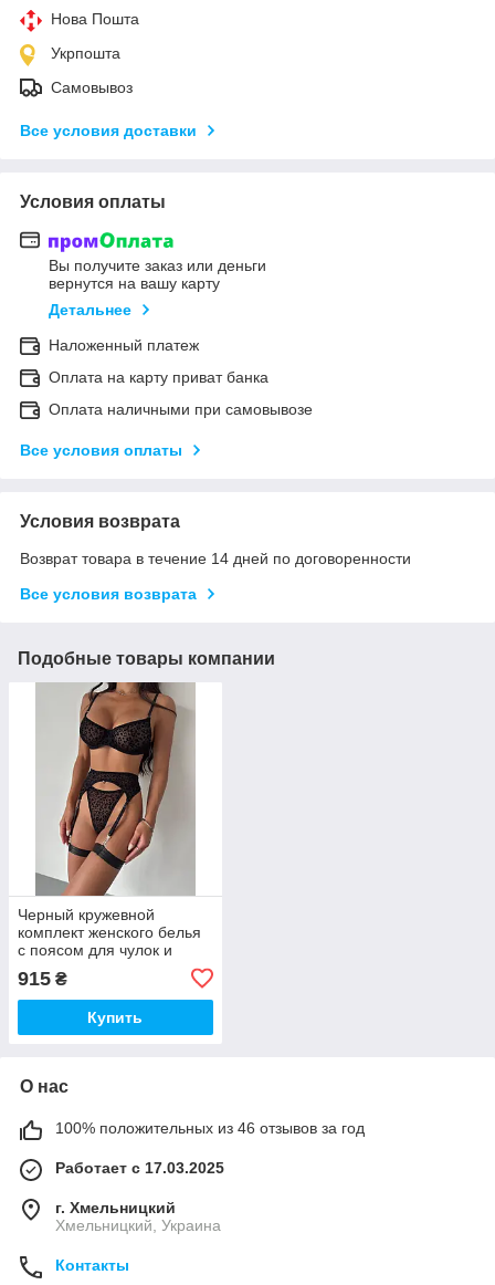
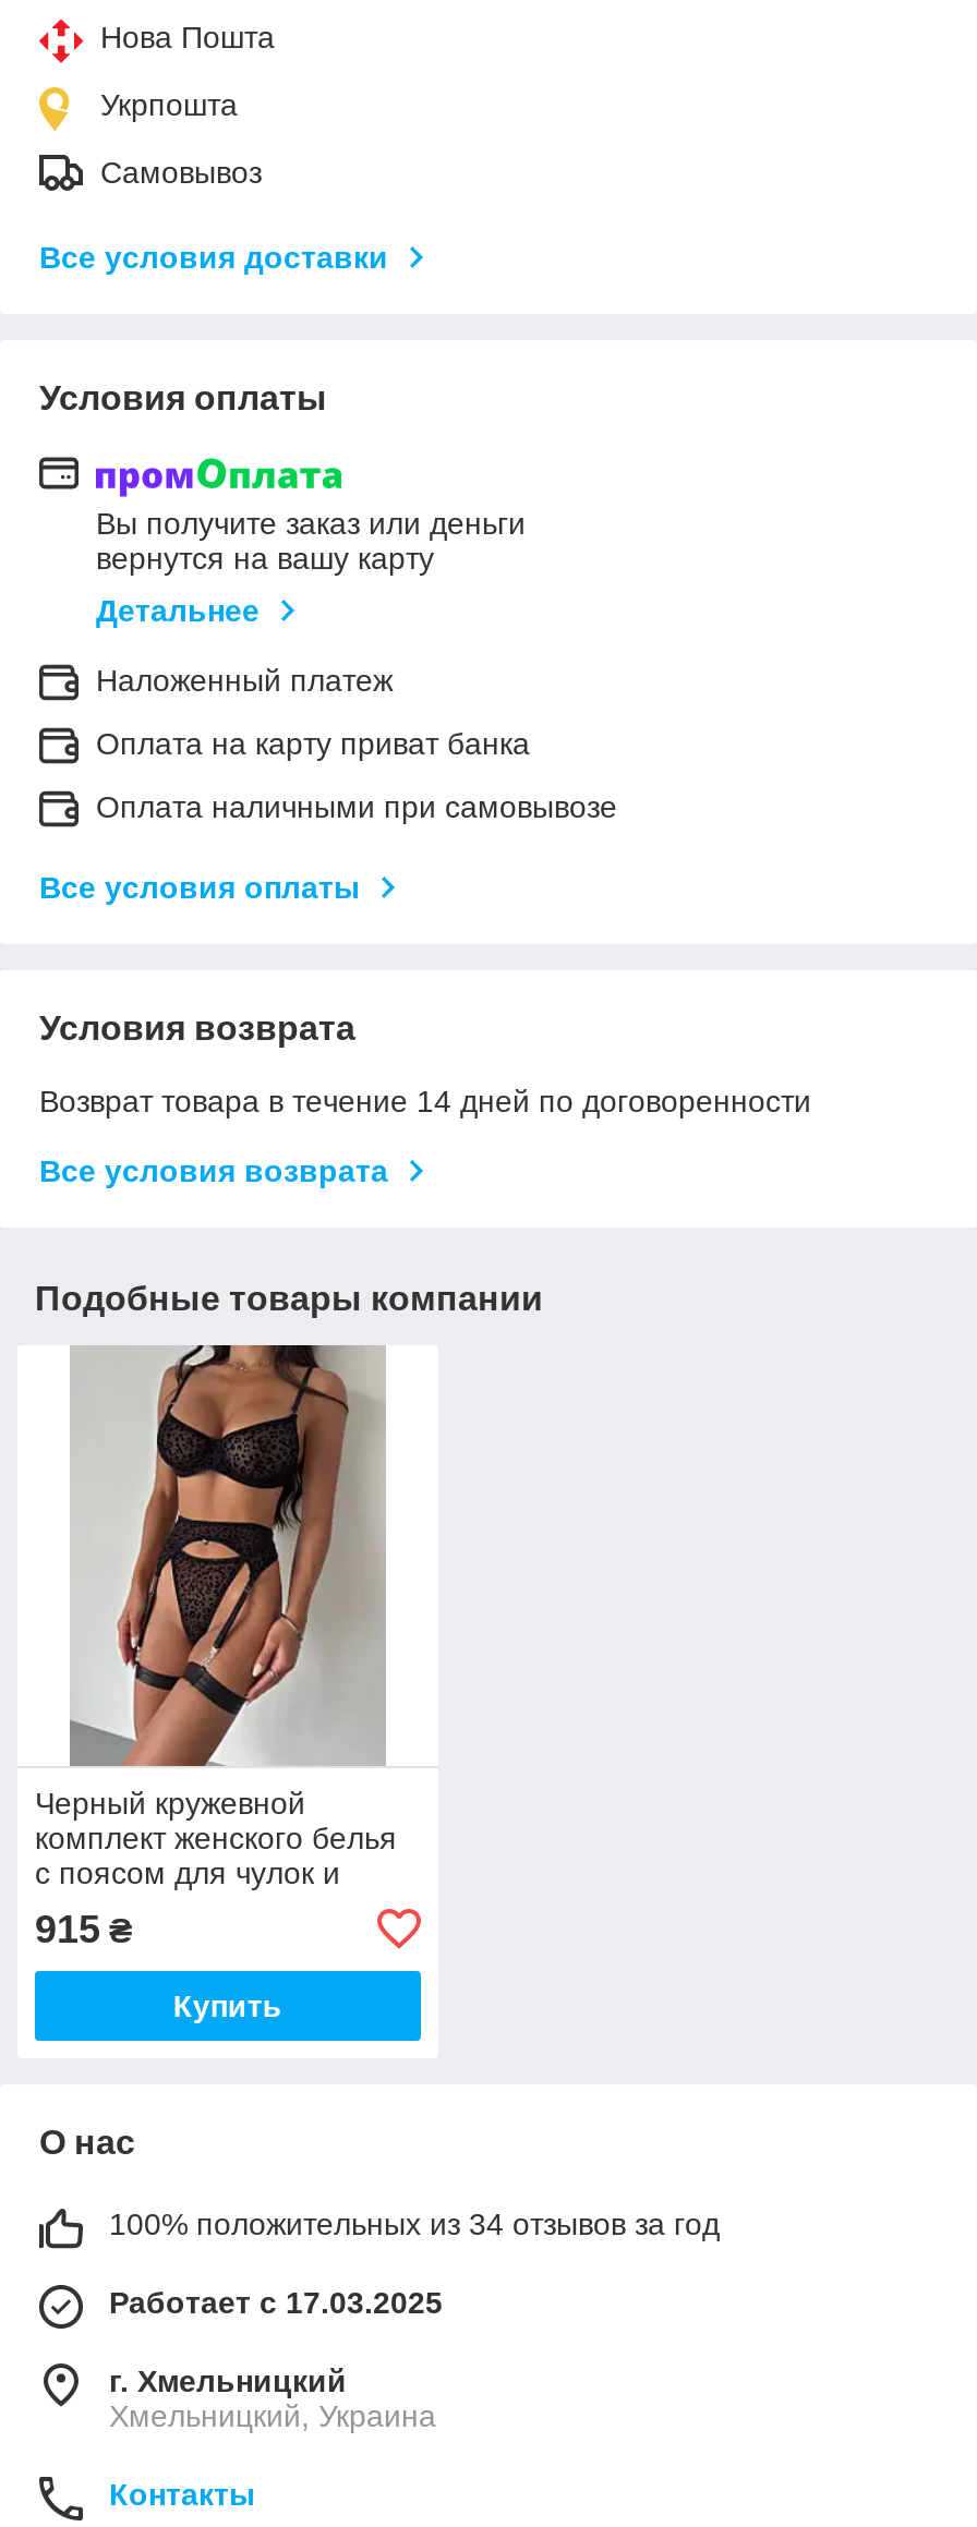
[55,1119,365,1137] 100% положительных из 46 отзывов за год -> [109,2206,720,2241] 100% положительных из 34 отзывов за год

